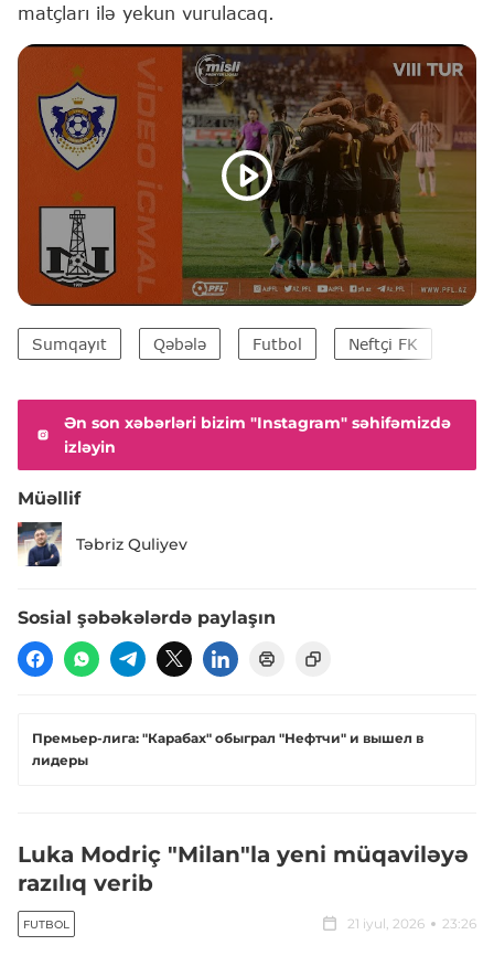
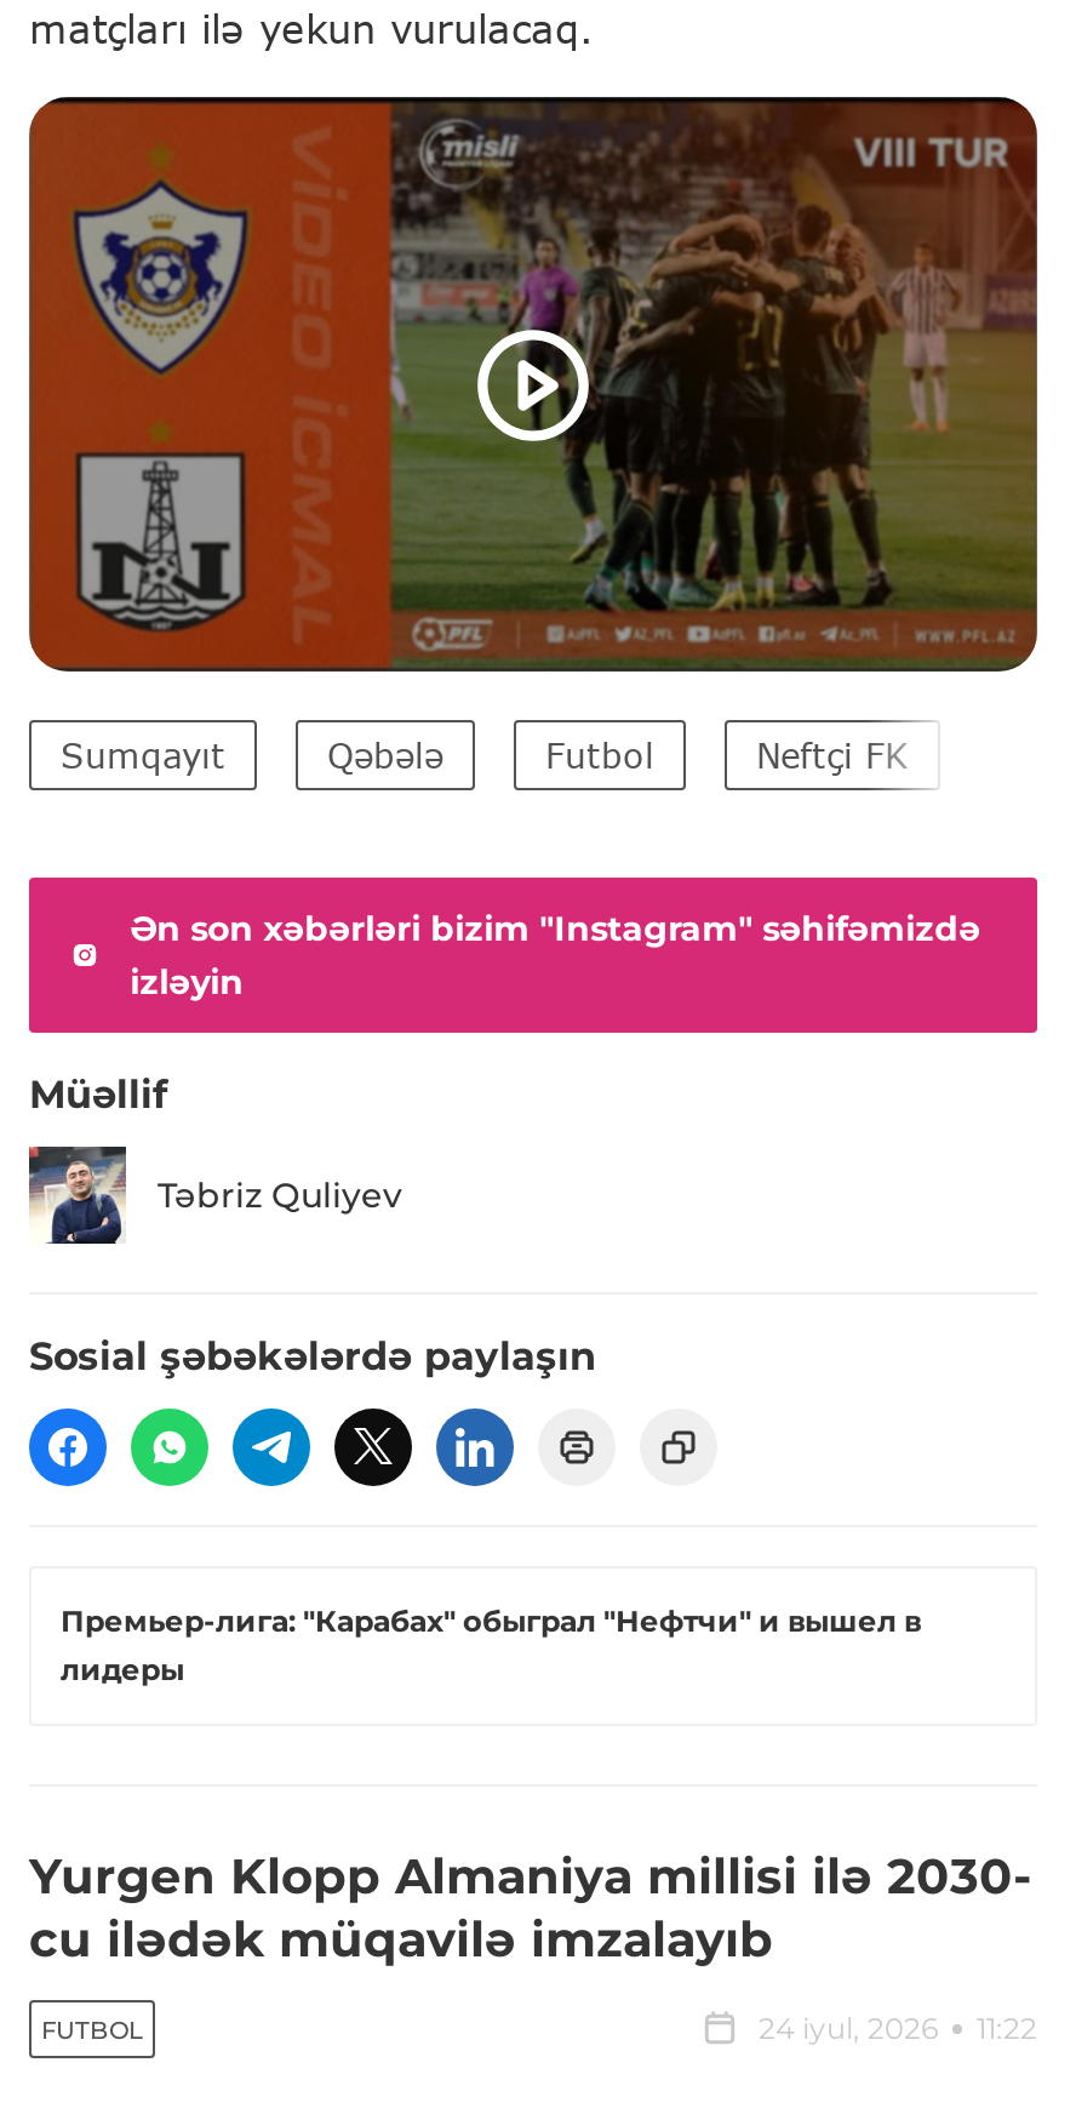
[18,842,469,897] Luka Modriç "Milan"la yeni müqaviləyə | razılıq verib -> [29,1849,1032,1970] Yurgen Klopp Almaniya millisi ilə 2030- | cu ilədək müqavilə imzalayıb
[347,916,476,932] 21 iyul, 2026 | 23:26 -> [759,2011,1037,2047] 24 iyul, 2026 | 11:22

